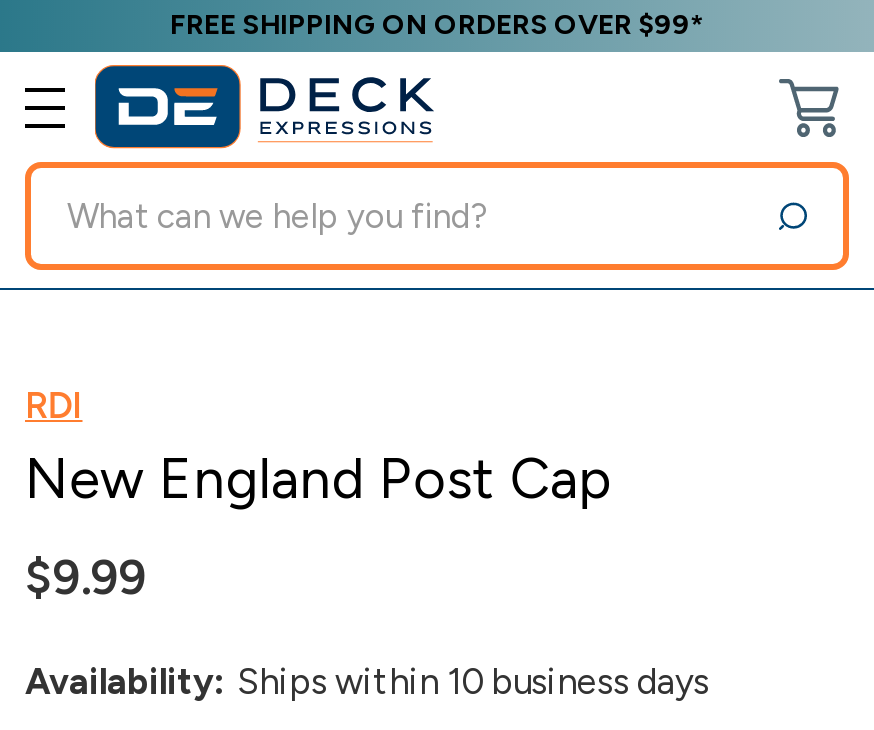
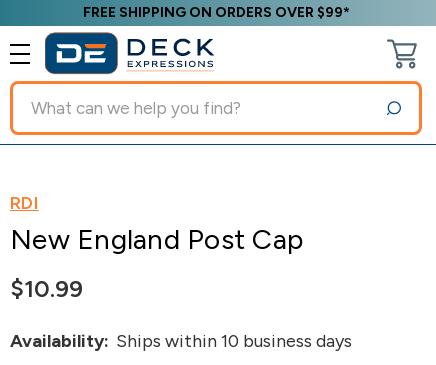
[25,548,147,606] $9.99 -> [10,274,83,303] $10.99

